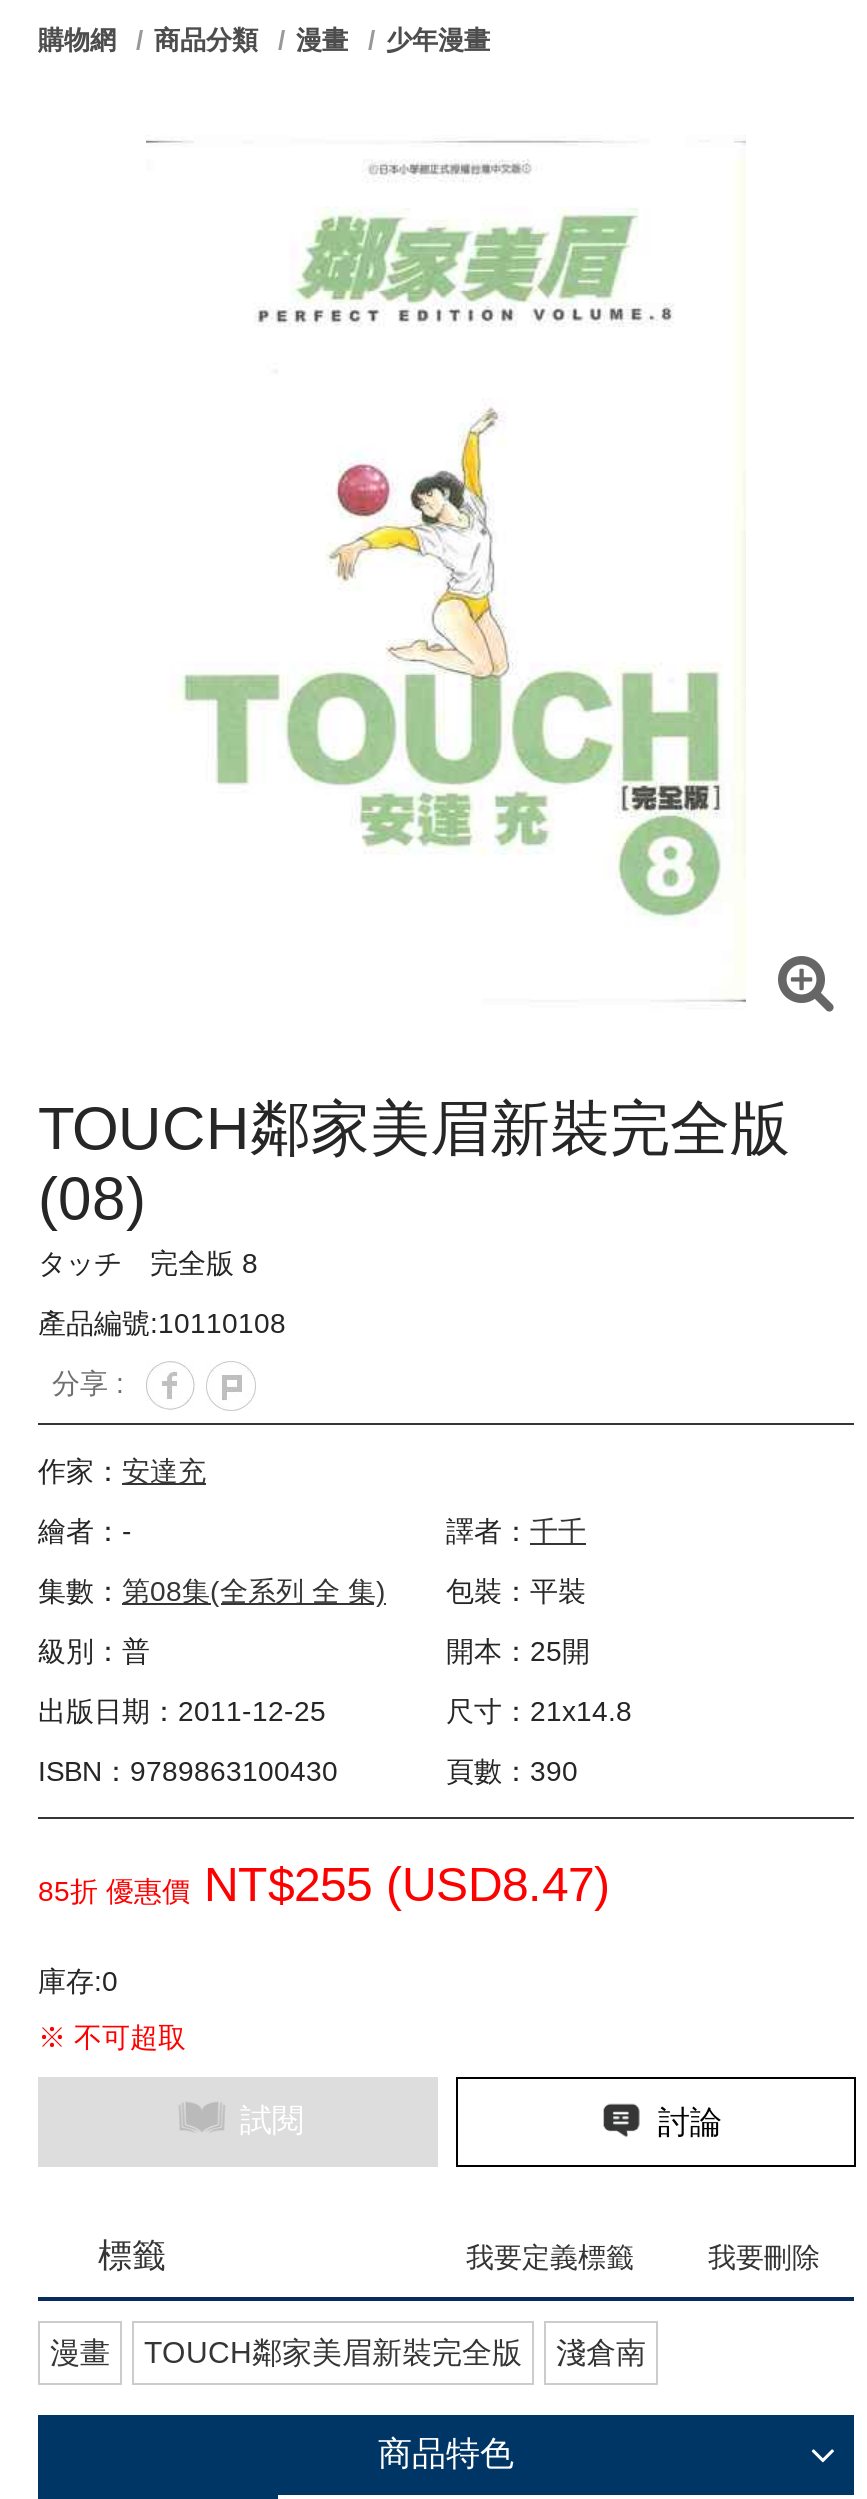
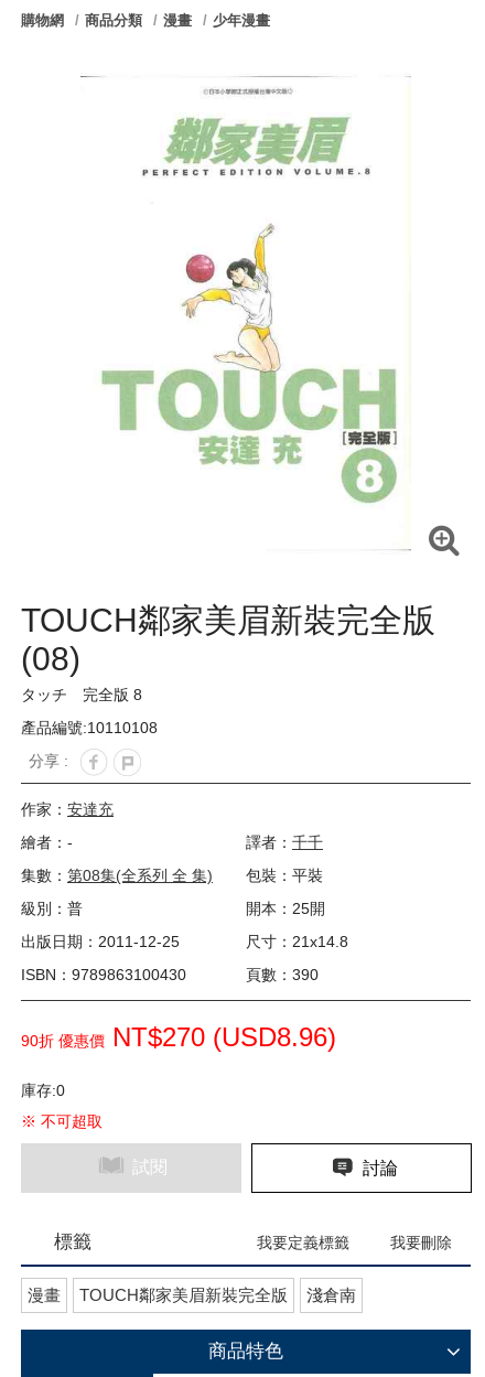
[38,1857,610,1911] 85折 優惠價NT$255 (USD8.47) -> [21,1022,336,1052] 90折 優惠價NT$270 (USD8.96)

